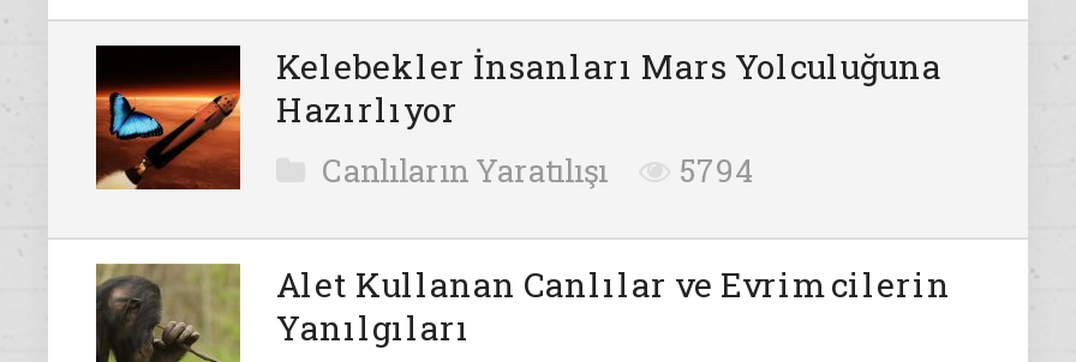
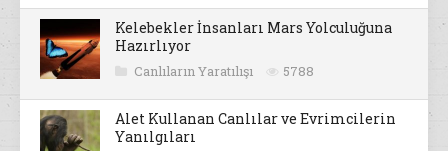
[322,148,754,191] Canlıların Yaratılışı 5794 -> [134,62,314,80] Canlıların Yaratılışı 5788

